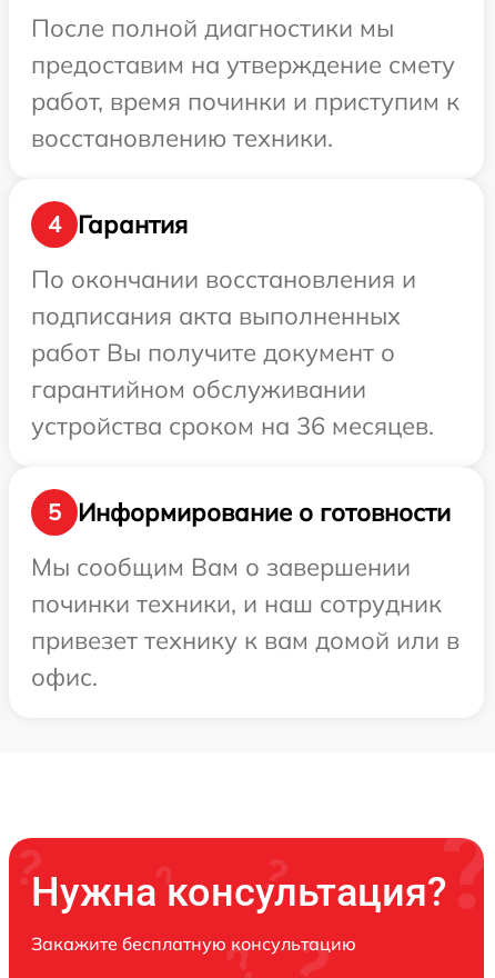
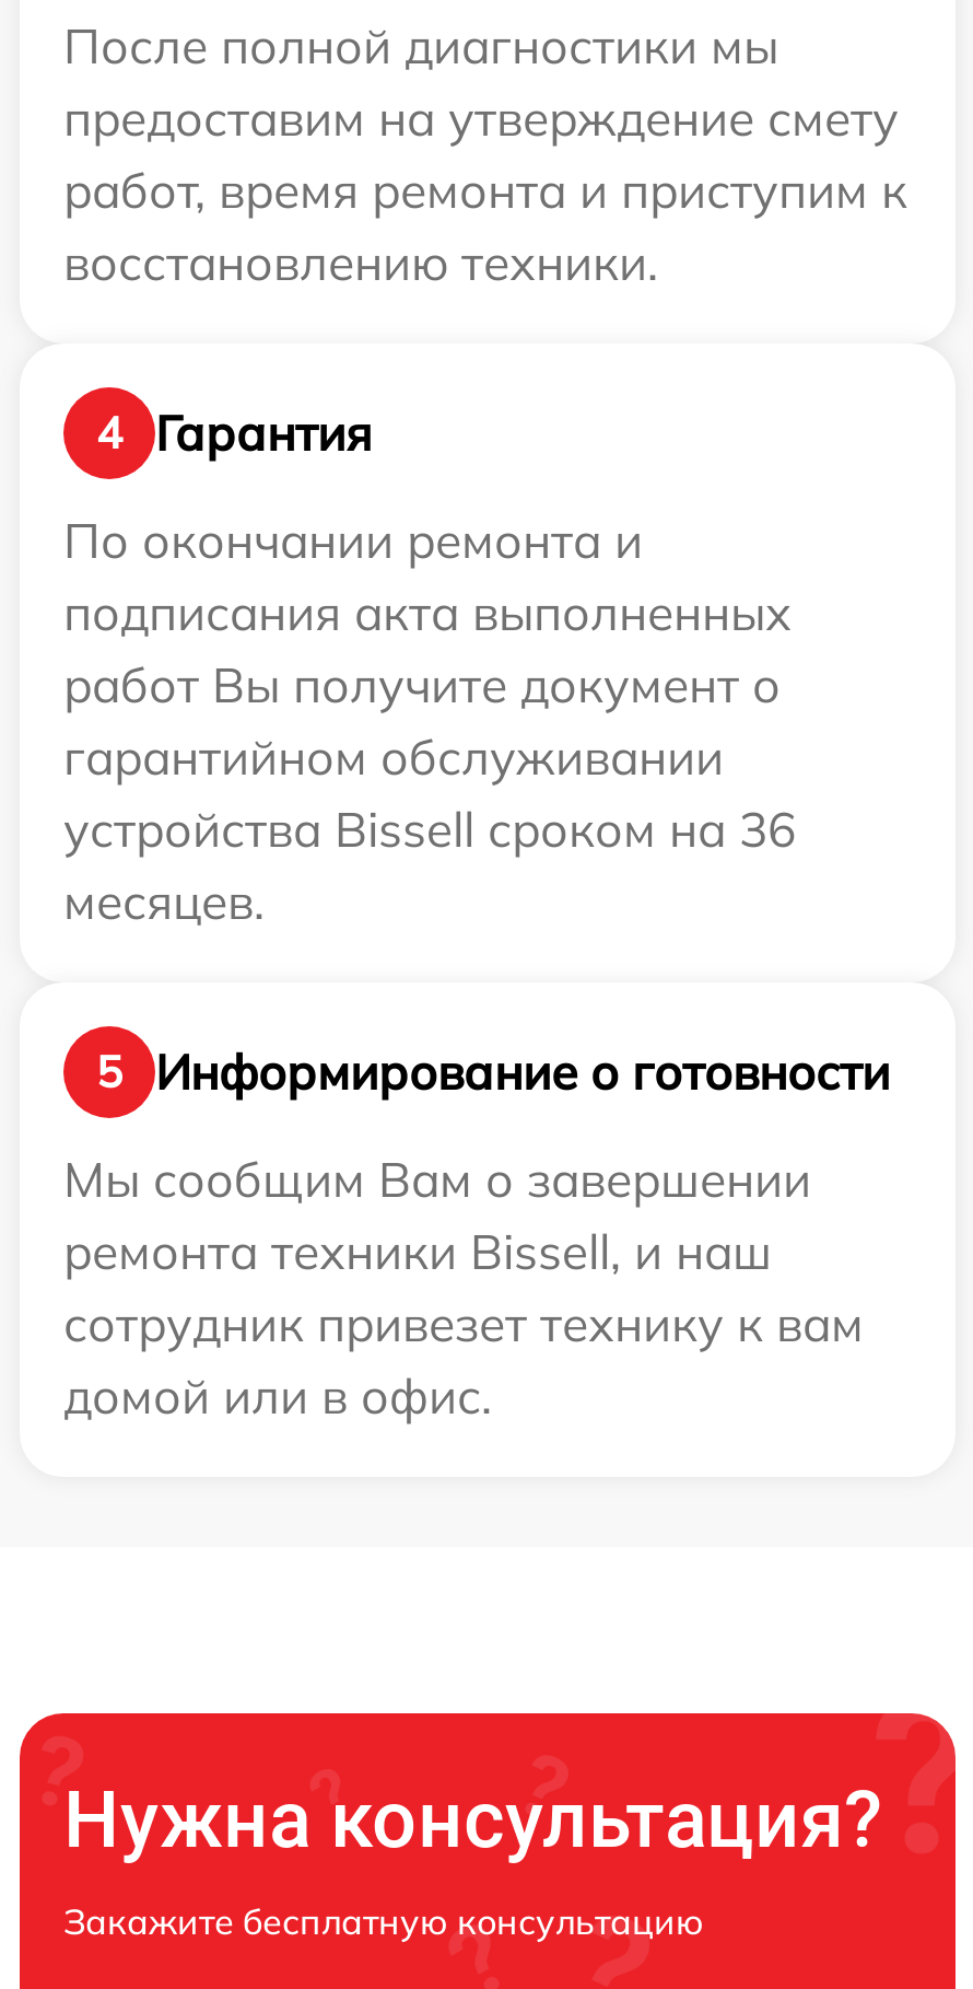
[31,86,459,117] работ, время починки и приступим к -> [63,160,907,221] работ, время ремонта и приступим к
[31,264,416,295] По окончании восстановления и -> [63,510,643,571] По окончании ремонта и
[31,410,434,441] устройства сроком на 36 месяцев. -> [63,799,796,932] устройства Bissell сроком на 36 | месяцев.
[31,588,459,692] починки техники, и наш сотрудник | привезет технику к вам домой или в | офис. -> [63,1221,864,1427] ремонта техники Bissell, и наш | сотрудник привезет технику к вам | домой или в офис.

